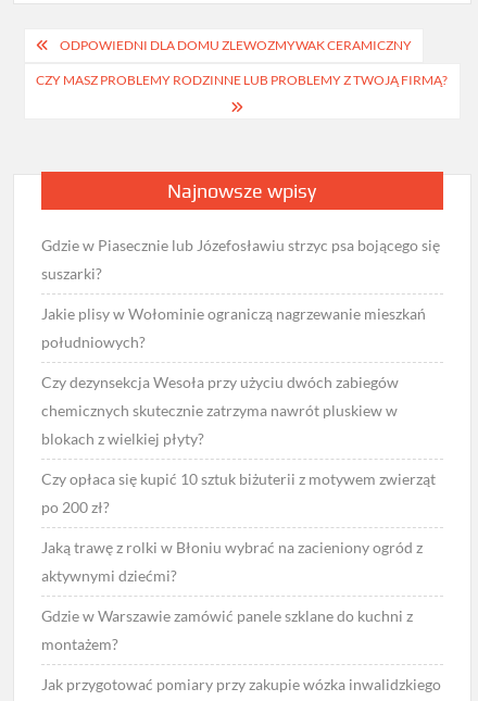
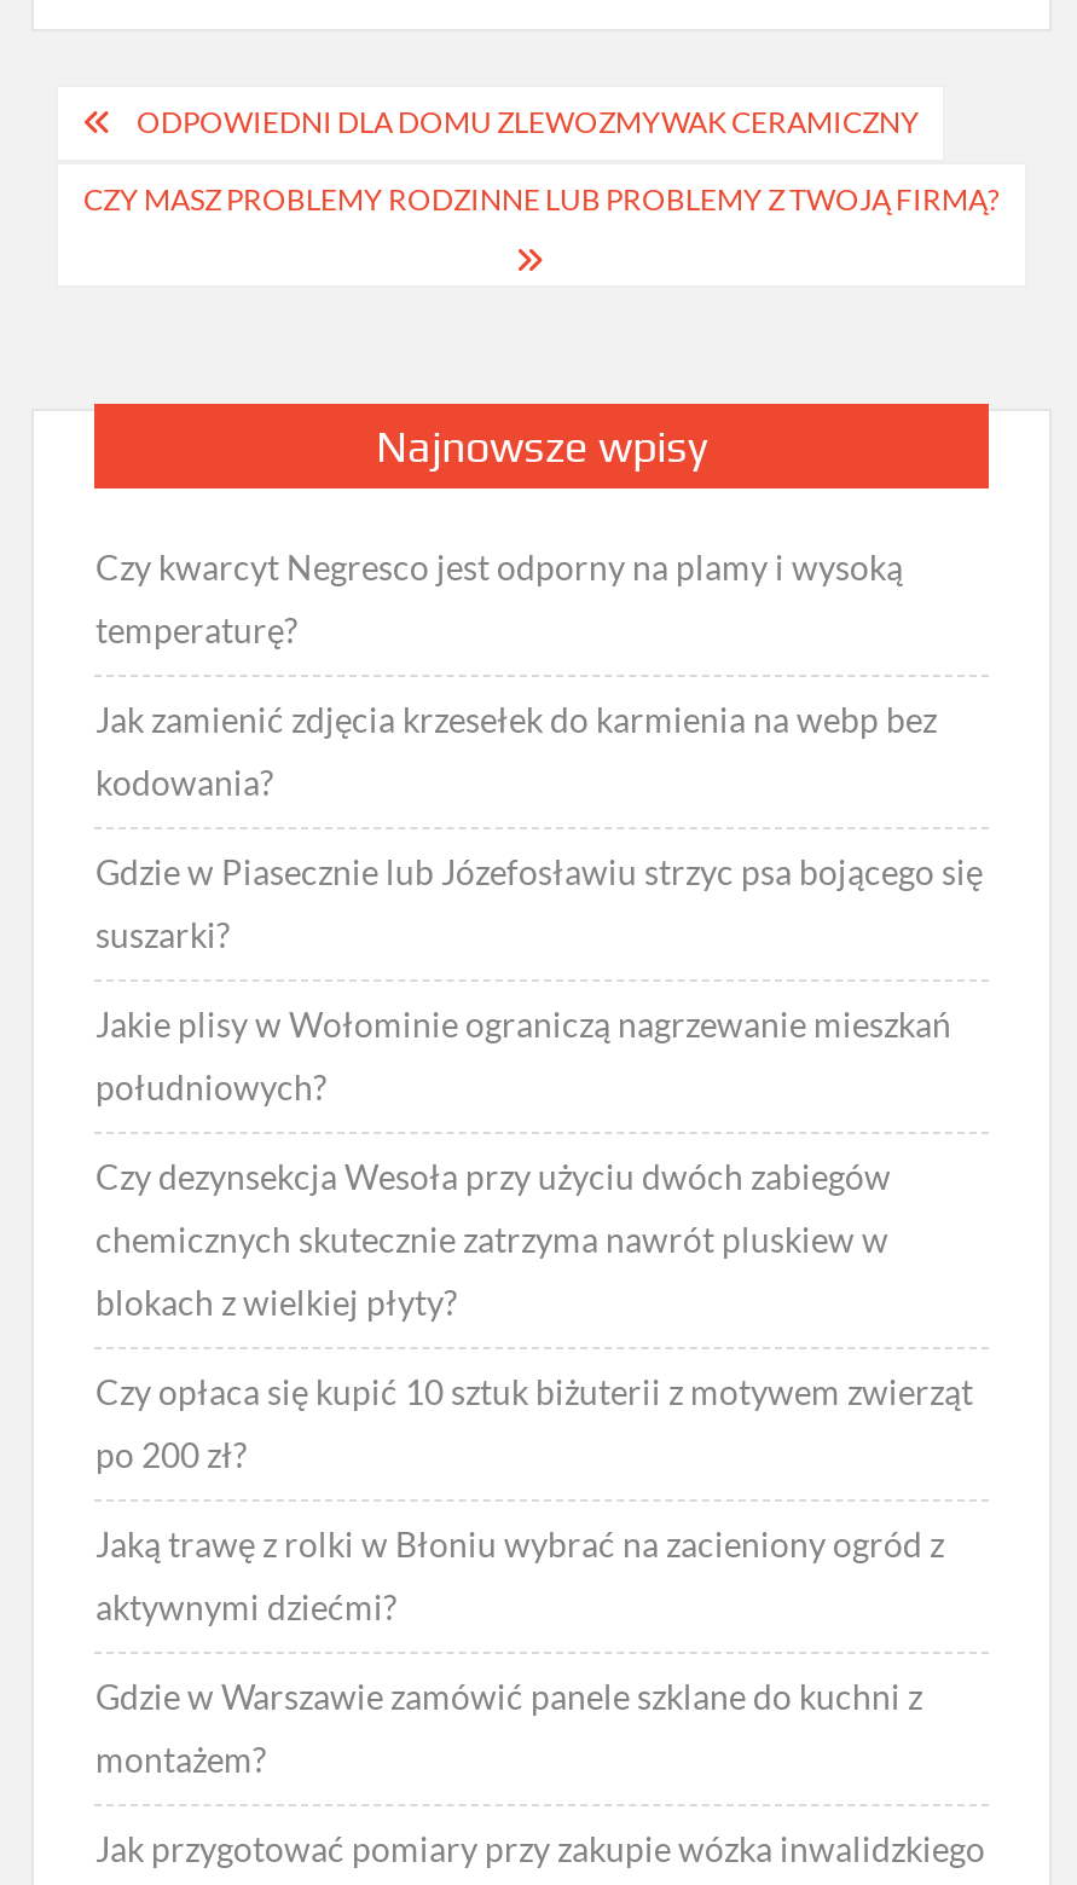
none -> [95,547,937,803] Czy kwarcyt Negresco jest odporny na plamy i wysoką | temperaturę? | Jak zamienić zdjęcia krzesełek do karmienia na webp bez | kodowania?

